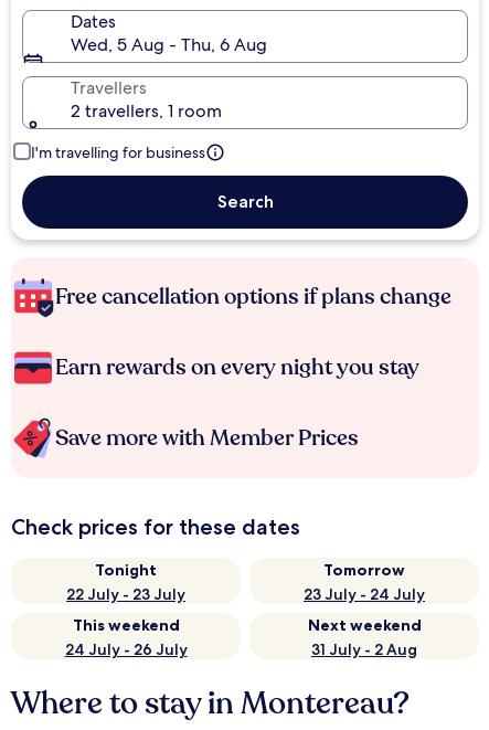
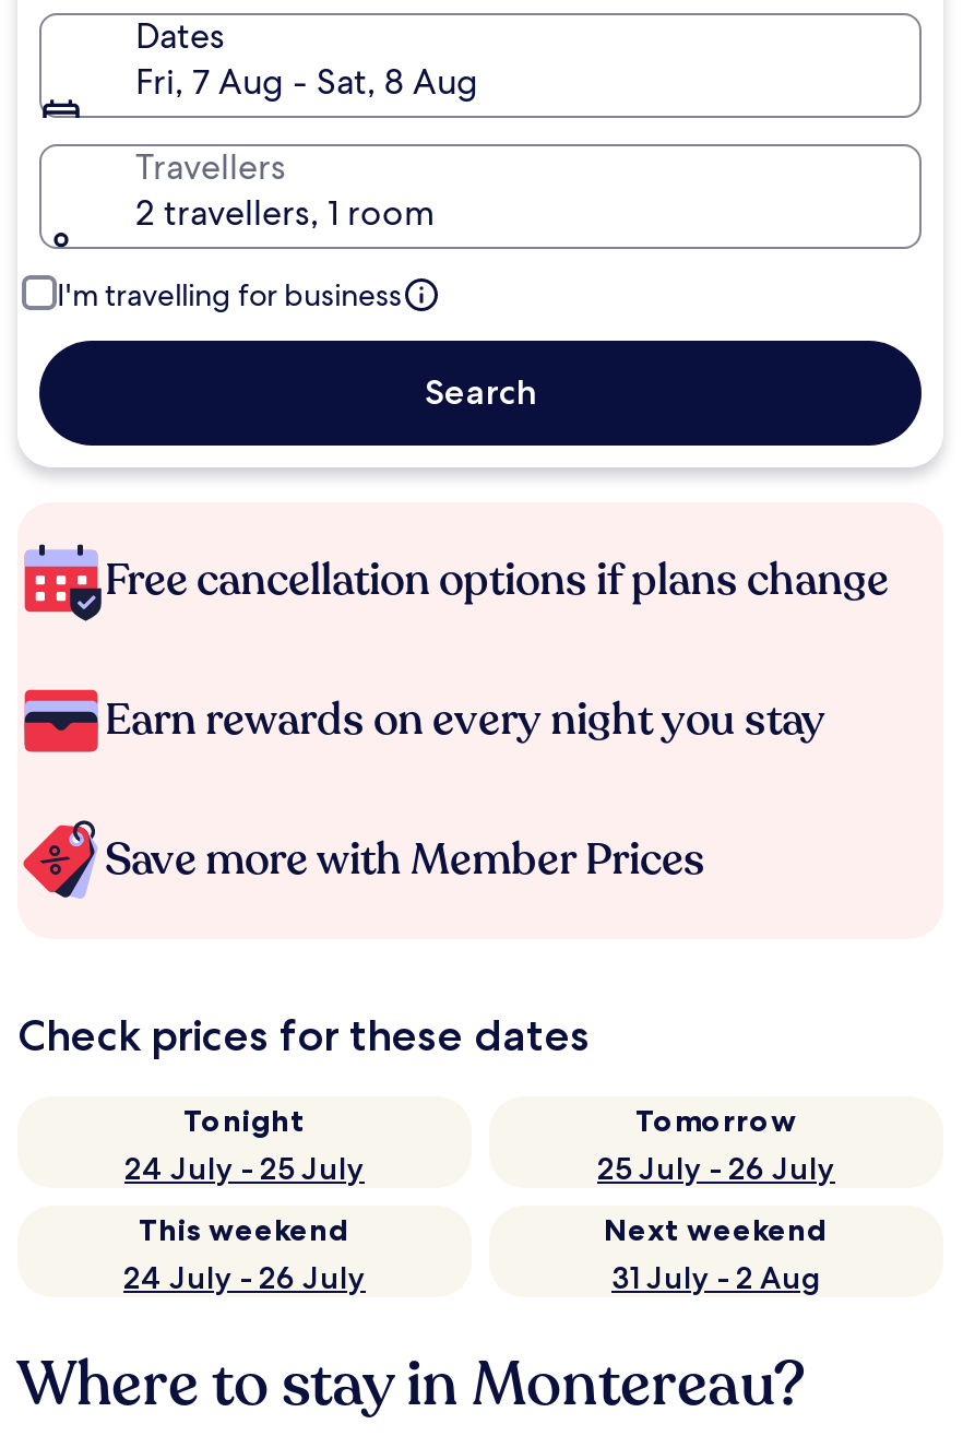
[71,33,267,56] Wed, 5 Aug - Thu, 6 Aug -> [135,59,478,105] Fri, 7 Aug - Sat, 8 Aug
[66,584,185,604] 22 July - 23 July -> [124,1149,365,1188] 24 July - 25 July
[304,584,425,604] 23 July - 24 July -> [597,1149,835,1188] 25 July - 26 July

